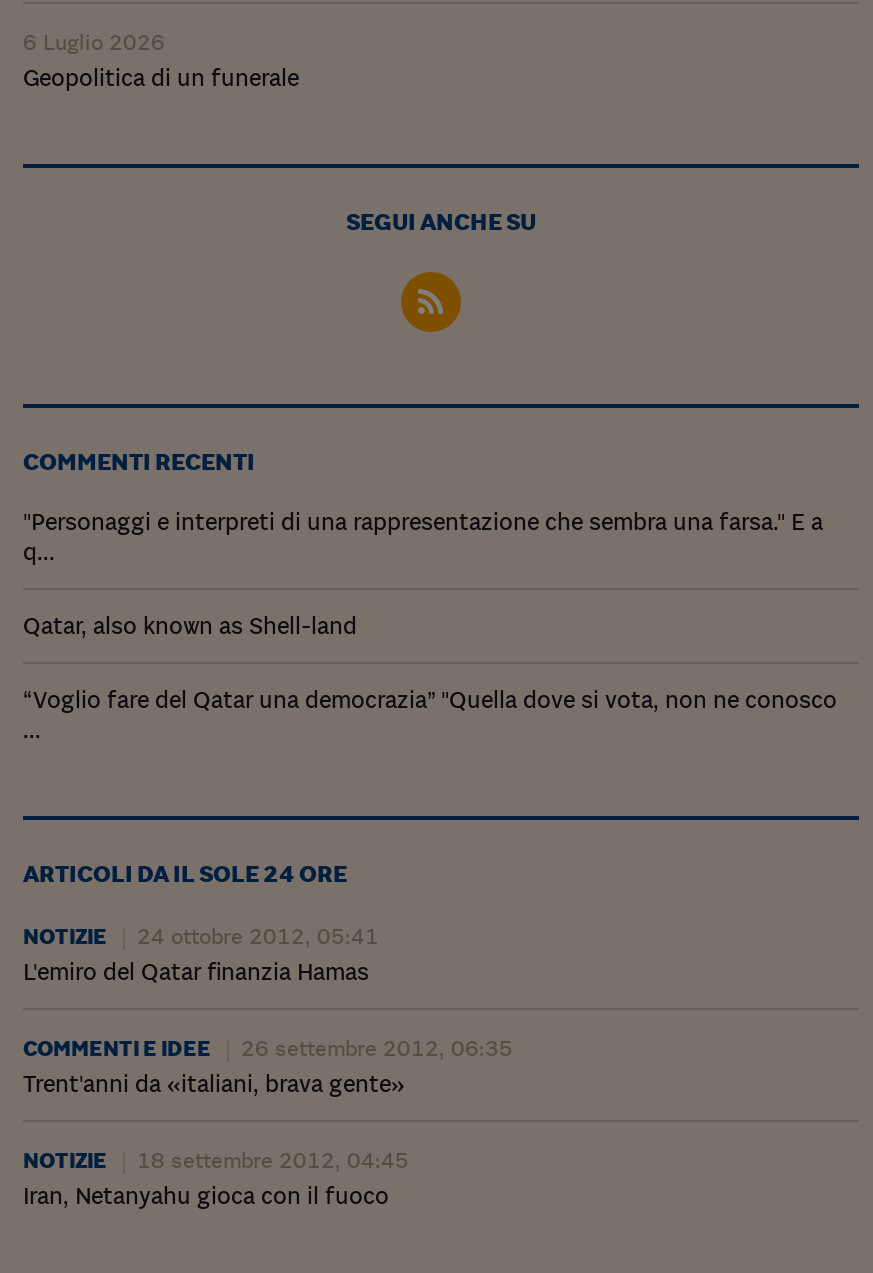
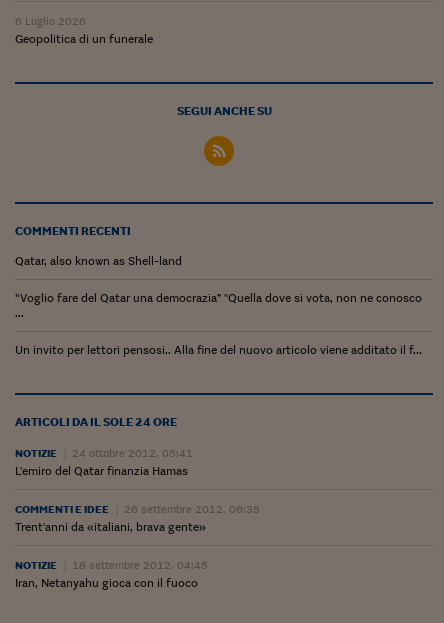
[23,506,823,566] "Personaggi e interpreti di una rappresentazione che sembra una farsa." E a | q... -> none
moved [23,610,837,714] -> [15,253,422,305]: Qatar, also known as Shell-land | “Voglio fare del Qatar una democrazia” "Quella dove si vota, non ne conosco
none -> [15,342,422,357] Un invito per lettori pensosi.. Alla fine del nuovo articolo viene additato il f...

